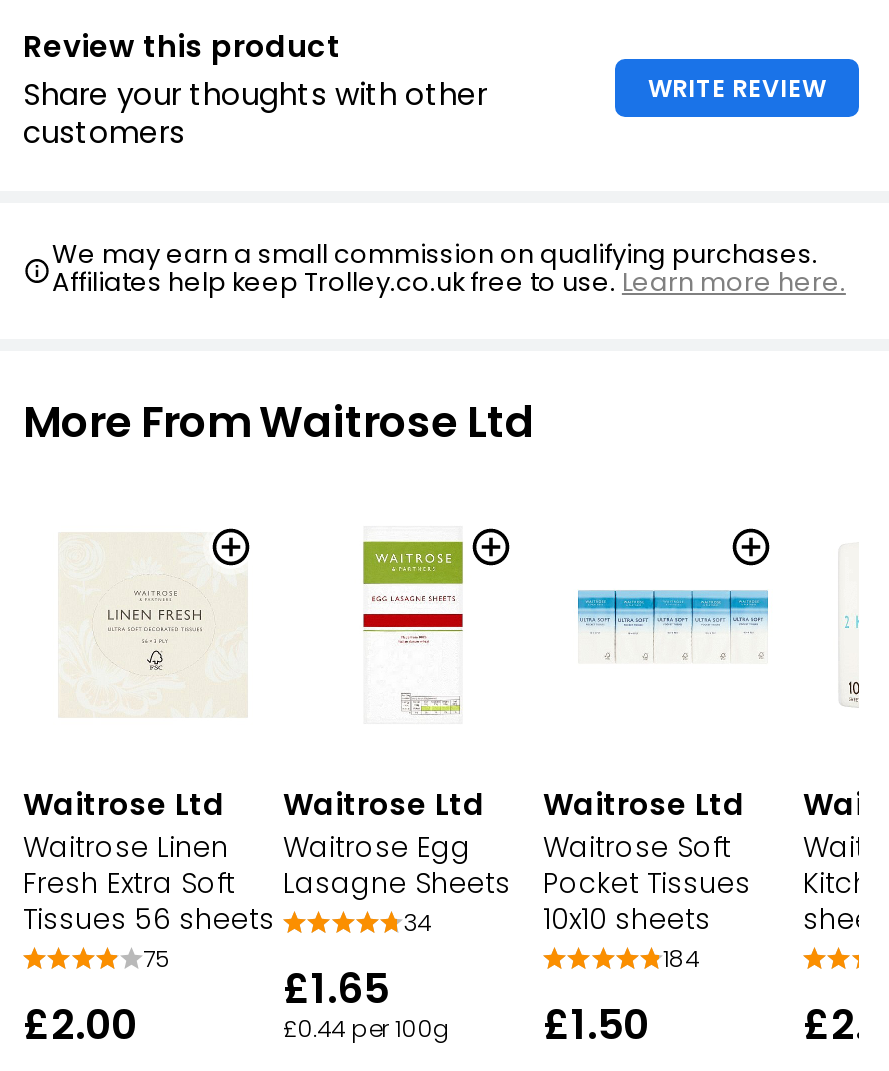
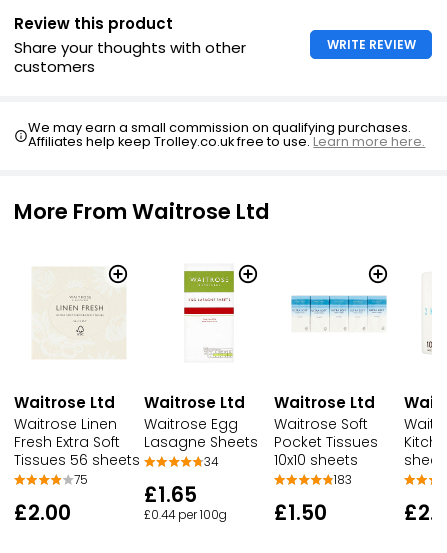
[663,943,699,975] 184 -> [334,472,352,488] 183

